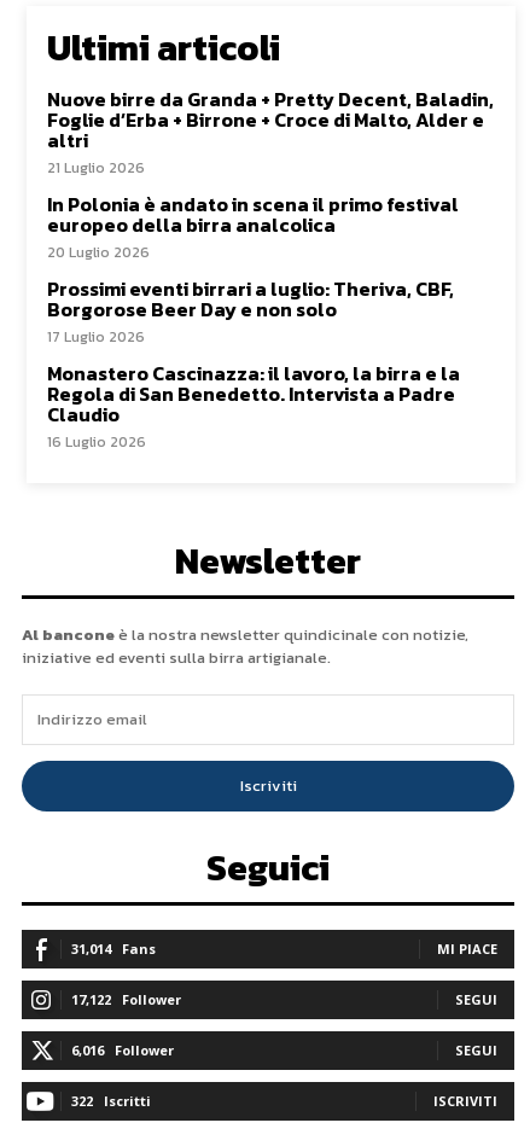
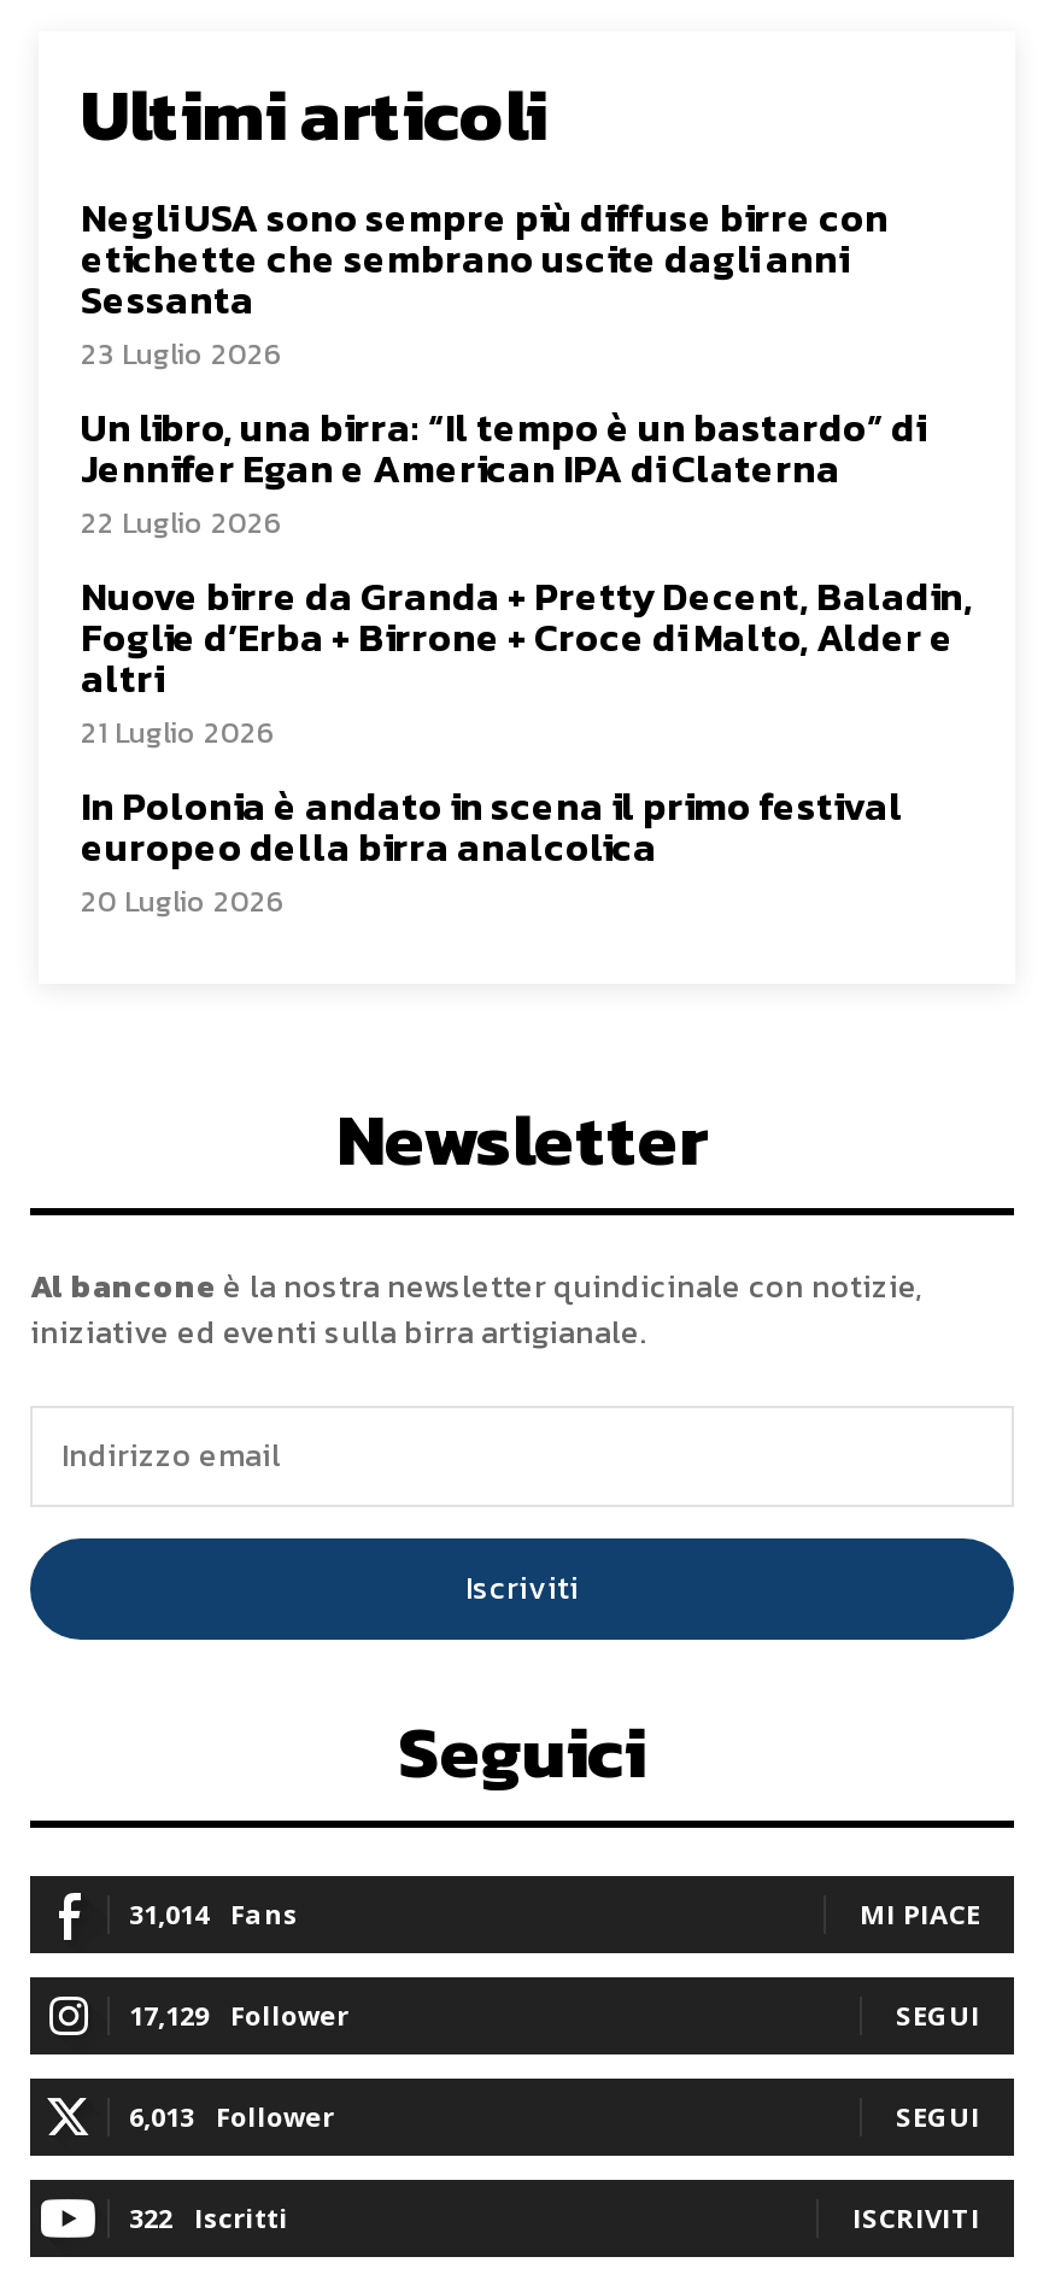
none -> [81,188,925,545] Negli USA sono sempre più diffuse birre con | etichette che sembrano uscite dagli anni | Sessanta | 23 Luglio 2026 | Un libro, una birra: “Il tempo è un bastardo” di | Jennifer Egan e American IPA di Claterna | 22 Luglio 2026
moved [47,84,494,263] -> [81,566,973,923]: Nuove birre da Granda + Pretty Decent, Baladin, | Foglie d’Erba + Birrone + Croce di Malto, Alder e | altri | 21 Luglio 2026 | In Polonia è andato in scena il primo festival | europeo della birra analcolica | 20 Luglio 2026
[47,274,460,453] Prossimi eventi birrari a luglio: Theriva, CBF, | Borgorose Beer Day e non solo | 17 Luglio 2026 | Monastero Cascinazza: il lavoro, la birra e la | Regola di San Benedetto. Intervista a Padre | Claudio | 16 Luglio 2026 -> none
[71,990,181,1008] 17,122 Follower -> [129,1996,348,2033] 17,129 Follower
[71,1041,174,1059] 6,016 Follower -> [129,2098,334,2134] 6,013 Follower

